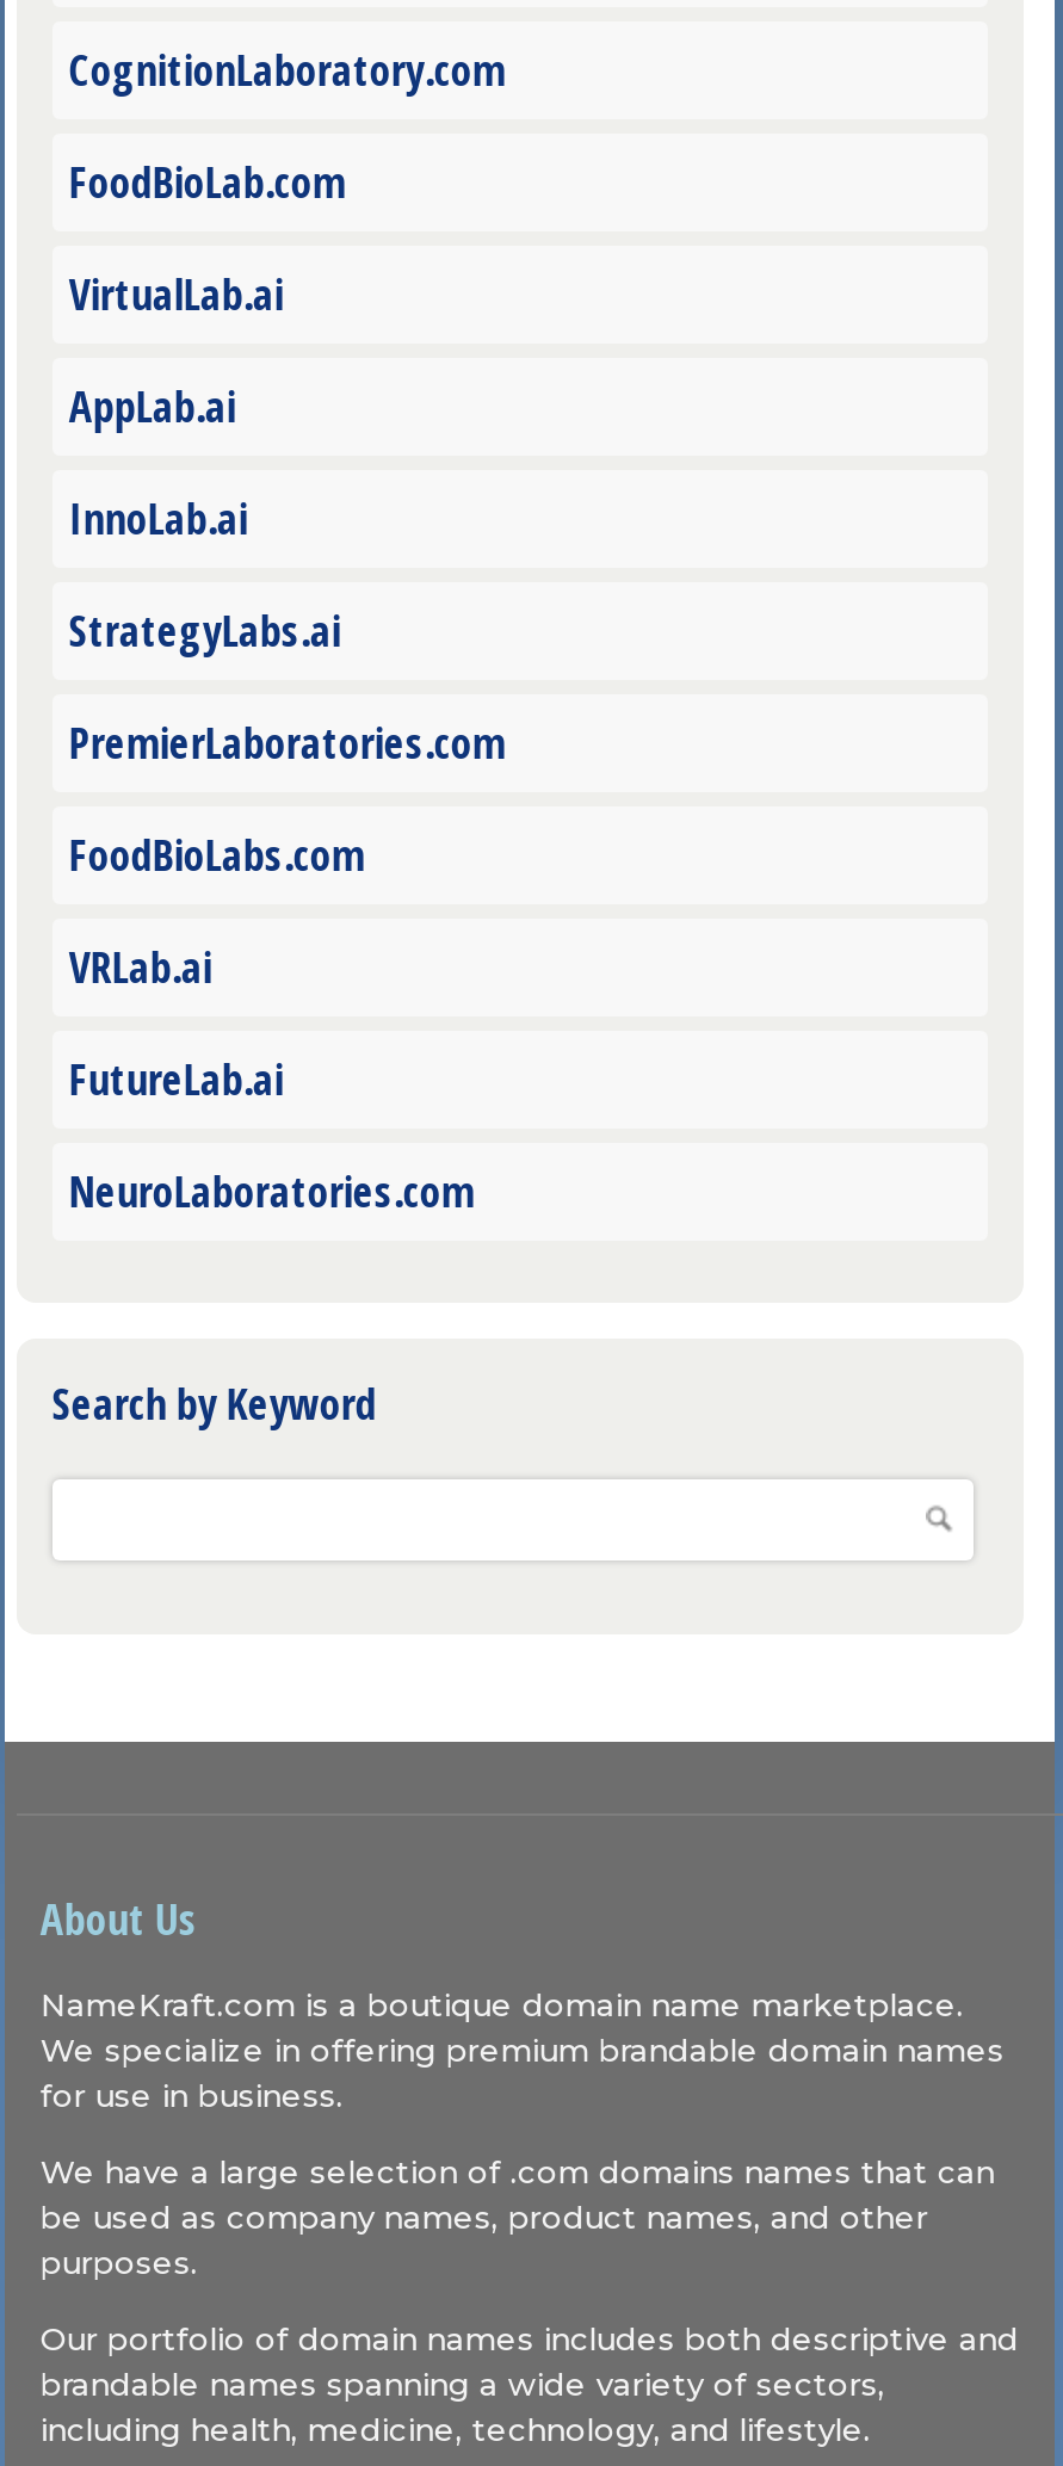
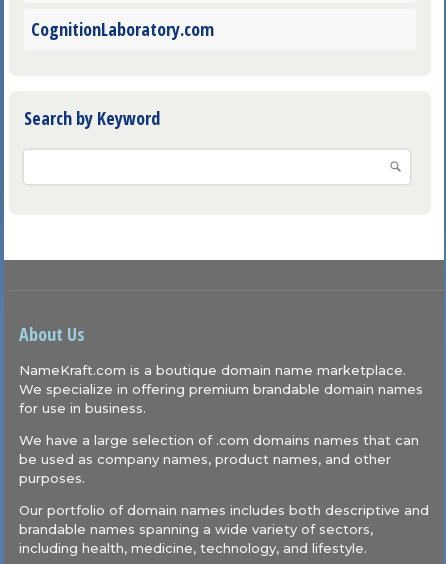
[69,153,506,1220] FoodBioLab.com | VirtualLab.ai | AppLab.ai | InnoLab.ai | StrategyLabs.ai | PremierLaboratories.com | FoodBioLabs.com | VRLab.ai | FutureLab.ai | NeuroLaboratories.com -> none

